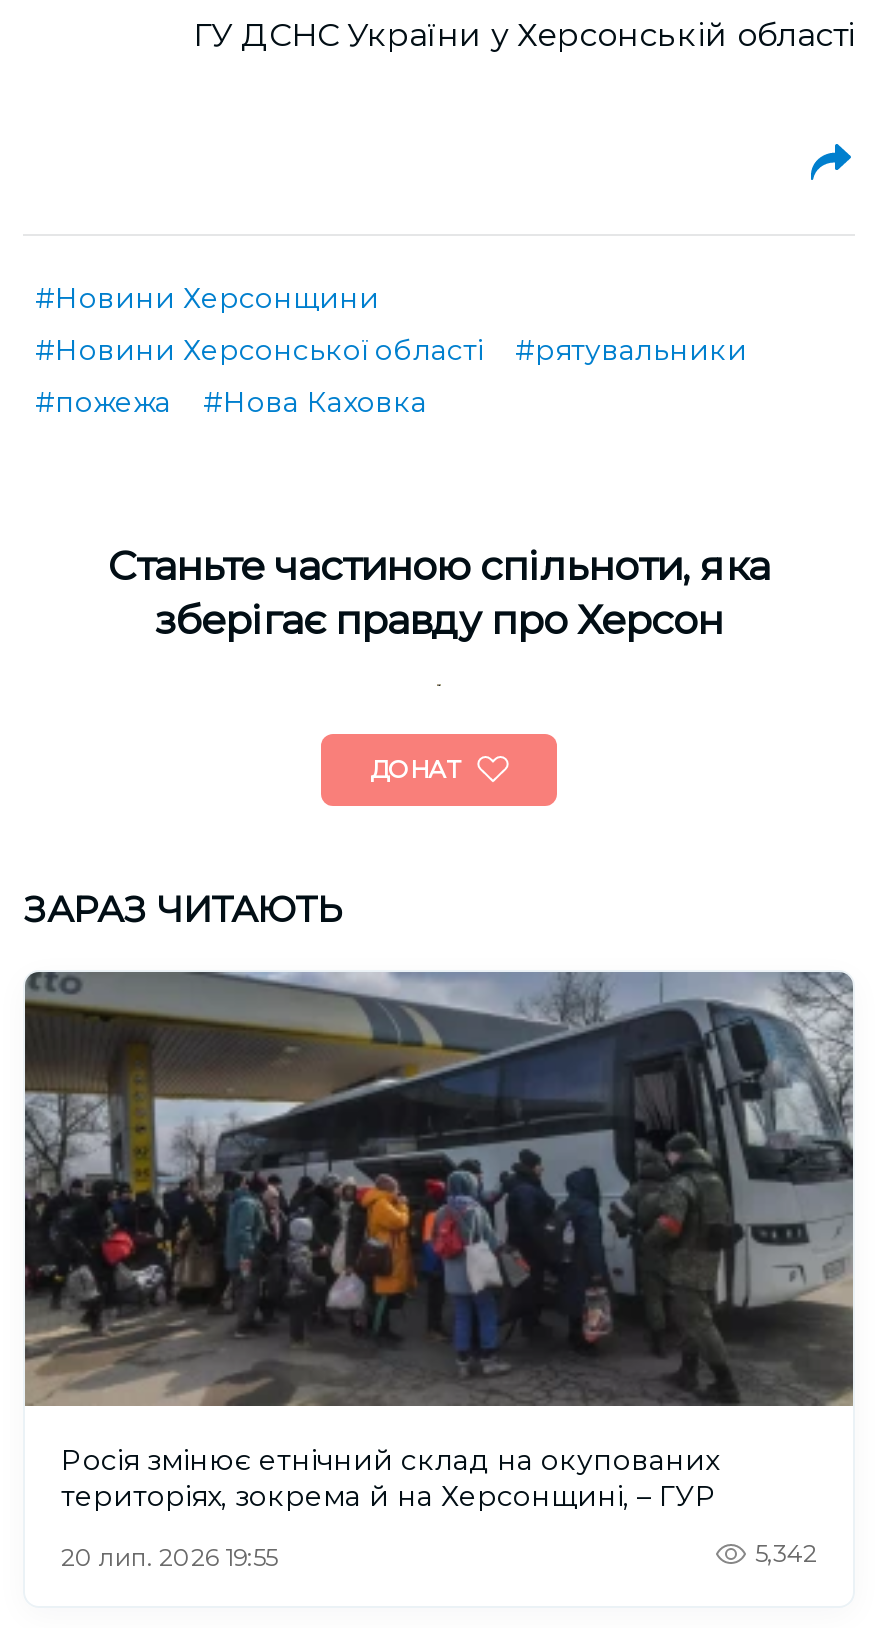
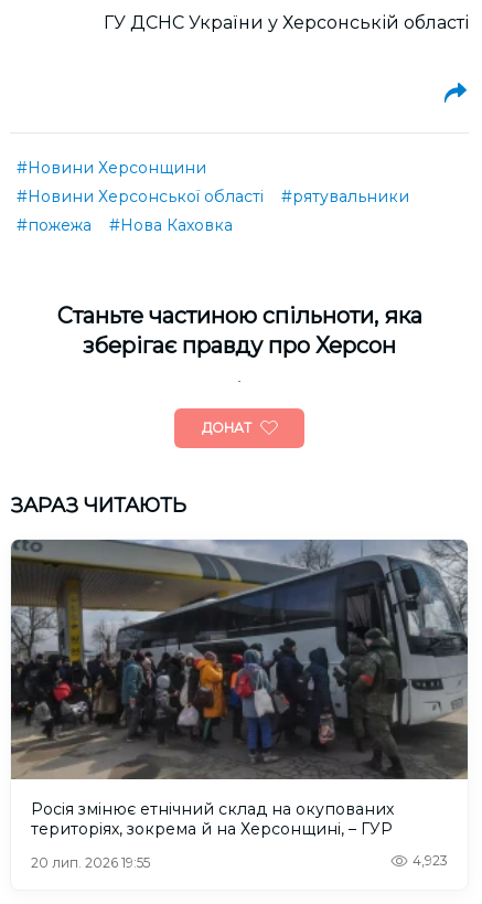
[755,1538,817,1568] 5,342 -> [413,852,448,869] 4,923

